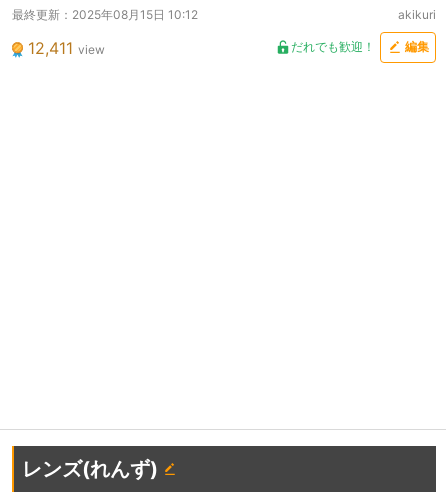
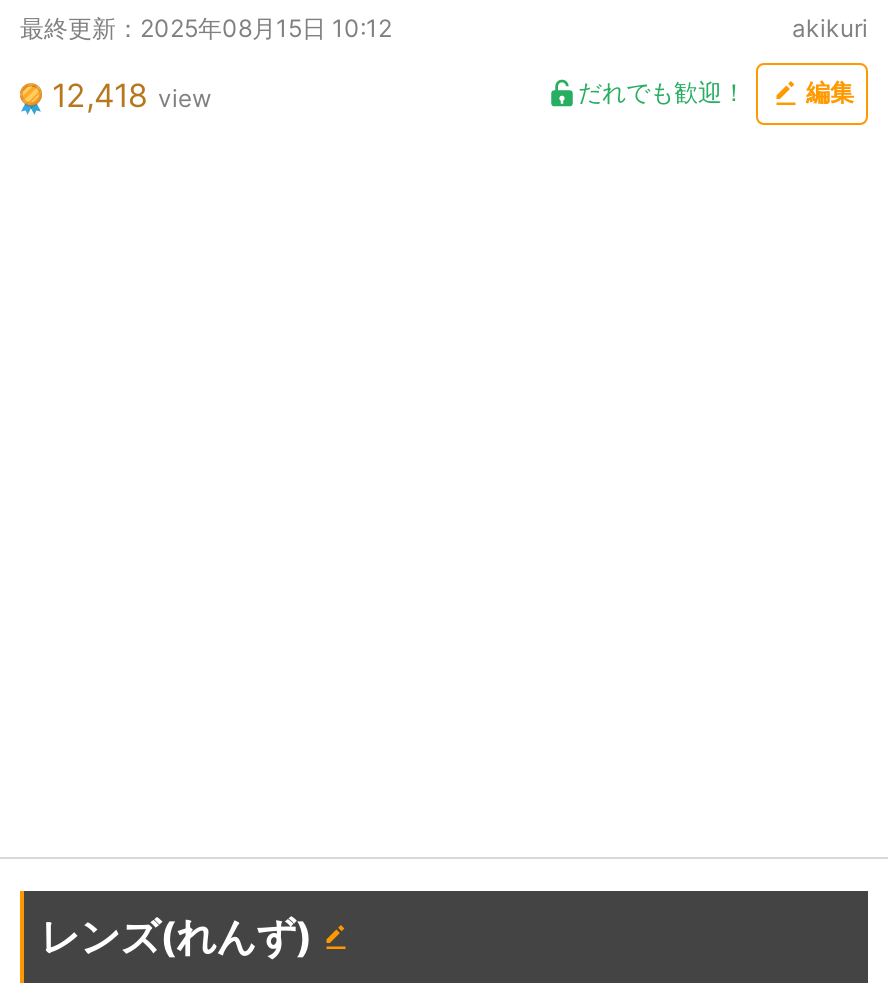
[28,37,105,57] 12,411 view -> [52,74,212,114] 12,418 view

